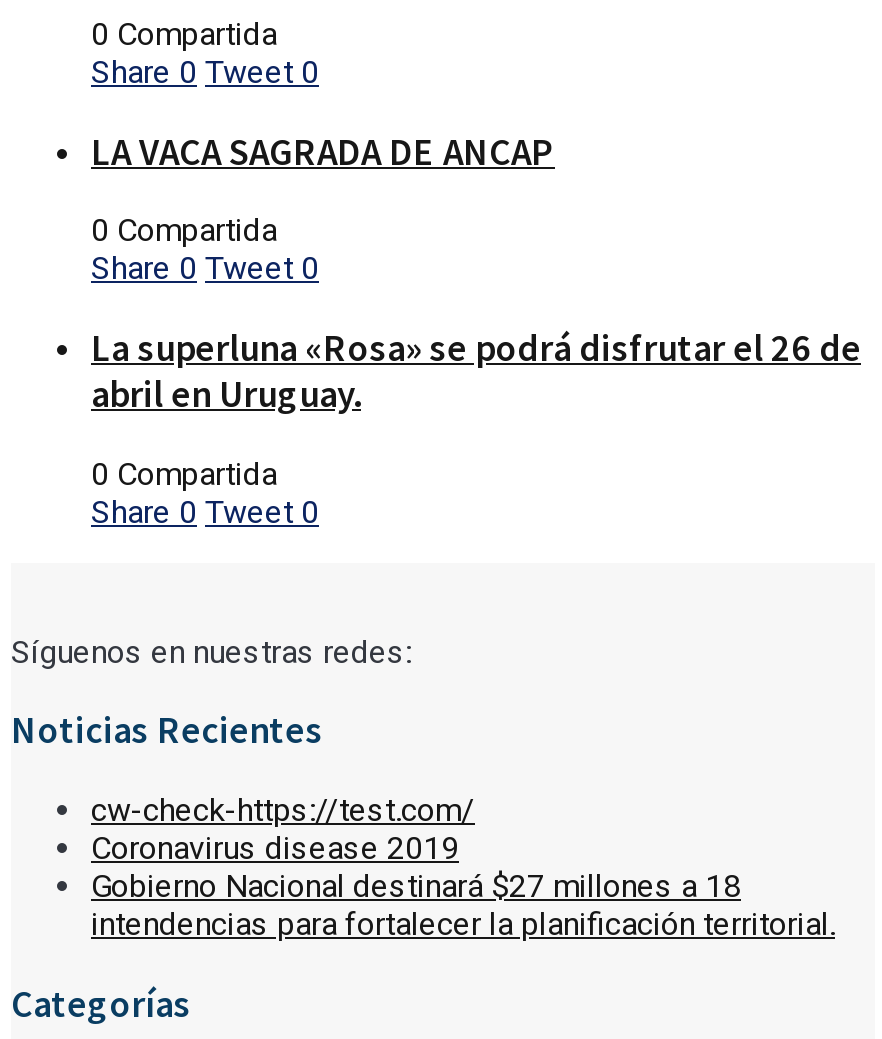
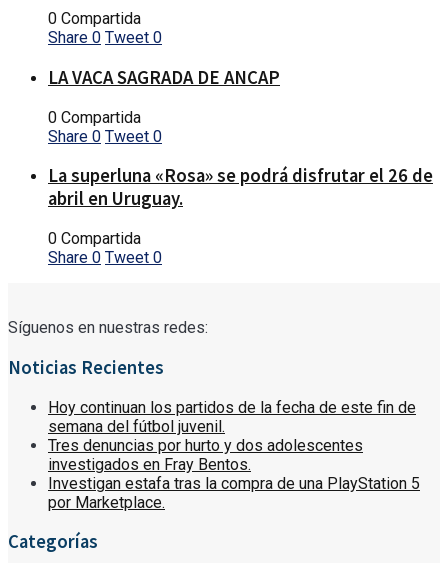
[91,791,835,943] cw-check-https://test.com/ | Coronavirus disease 2019 | Gobierno Nacional destinará $27 millones a 18 | intendencias para fortalecer la planificación territorial. -> [48,398,420,512] Hoy continuan los partidos de la fecha de este fin de | semana del fútbol juvenil. | Tres denuncias por hurto y dos adolescentes | investigados en Fray Bentos. | Investigan estafa tras la compra de una PlayStation 5 | por Marketplace.

